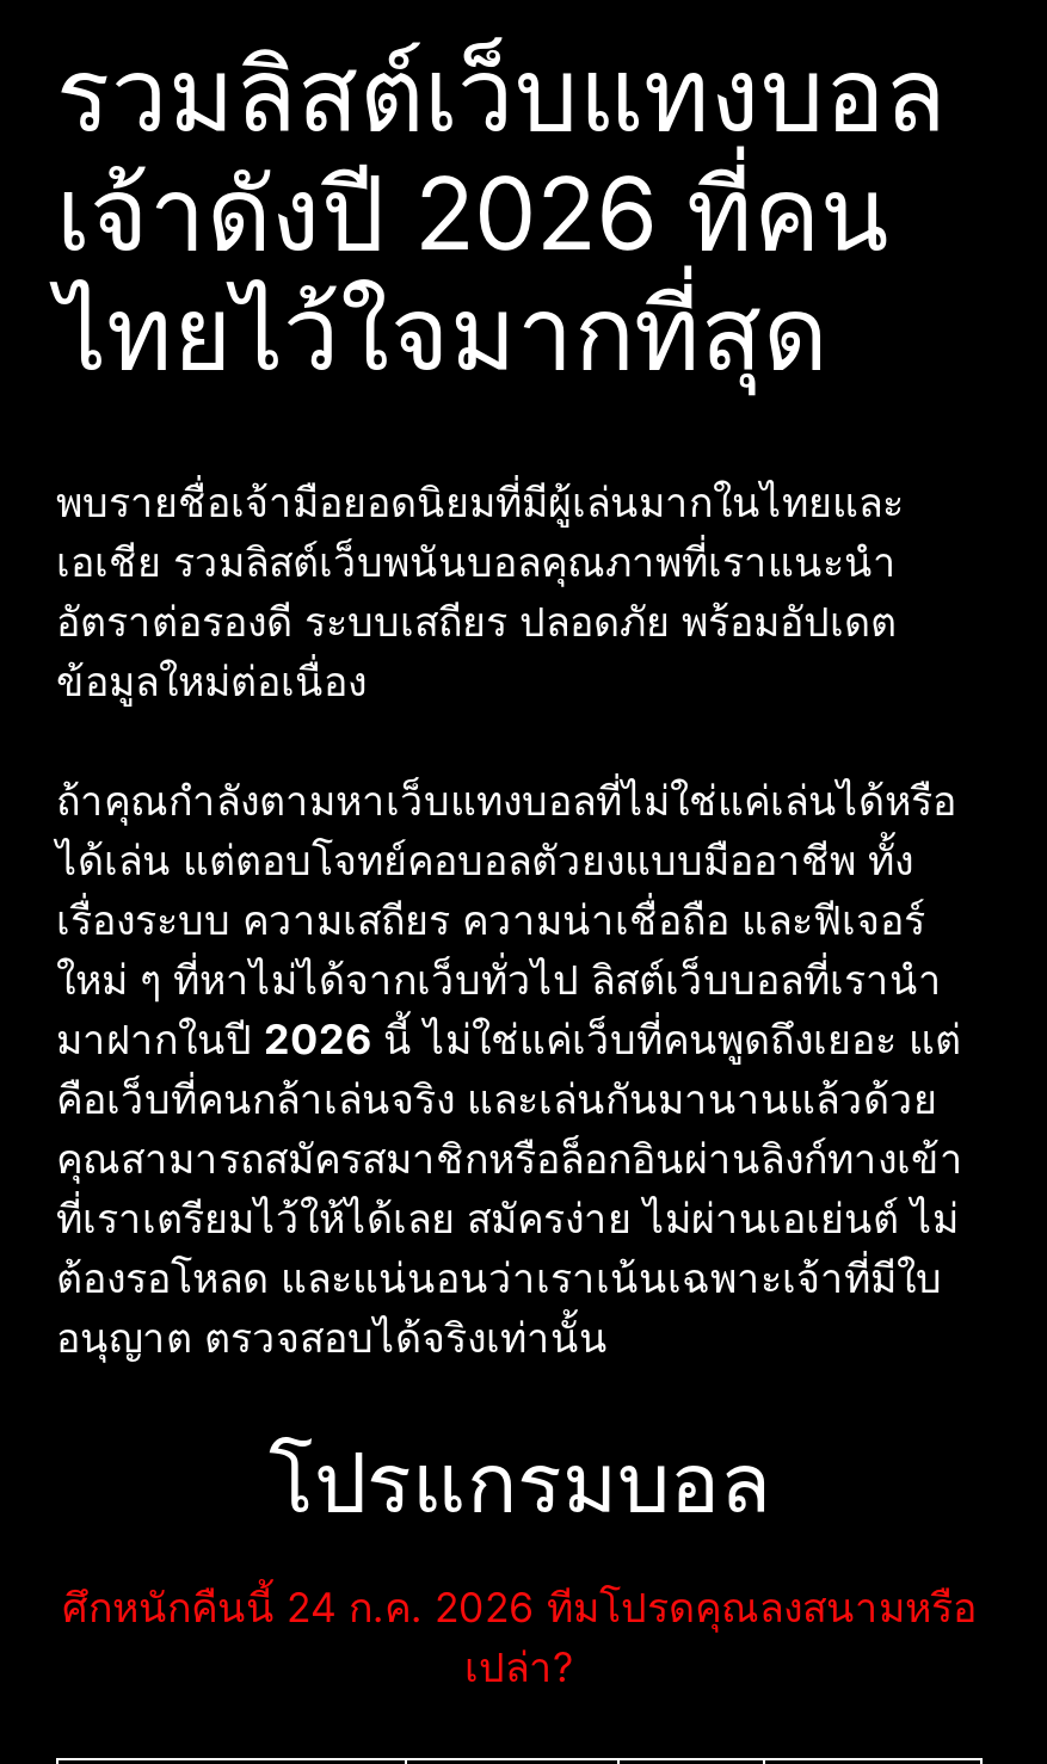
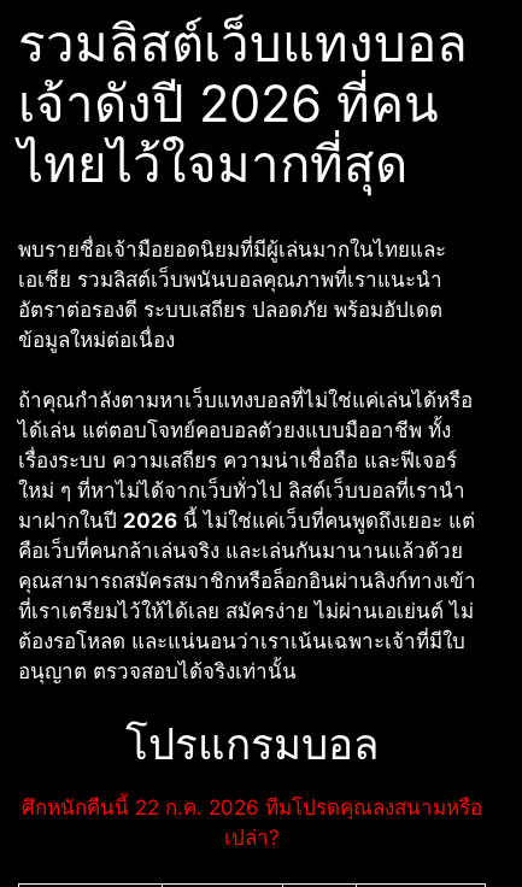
[62,1584,977,1632] ศึกหนักคืนนี้ 24 ก.ค. 2026 ทีมโปรดคุณลงสนามหรือ -> [22,795,482,820] ศึกหนักคืนนี้ 22 ก.ค. 2026 ทีมโปรดคุณลงสนามหรือ

